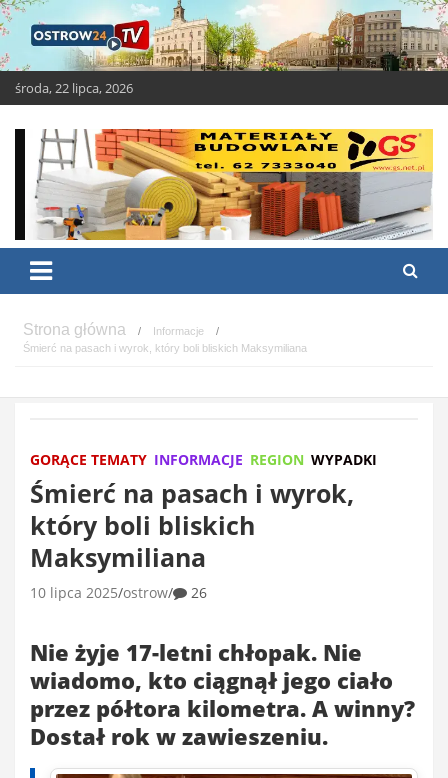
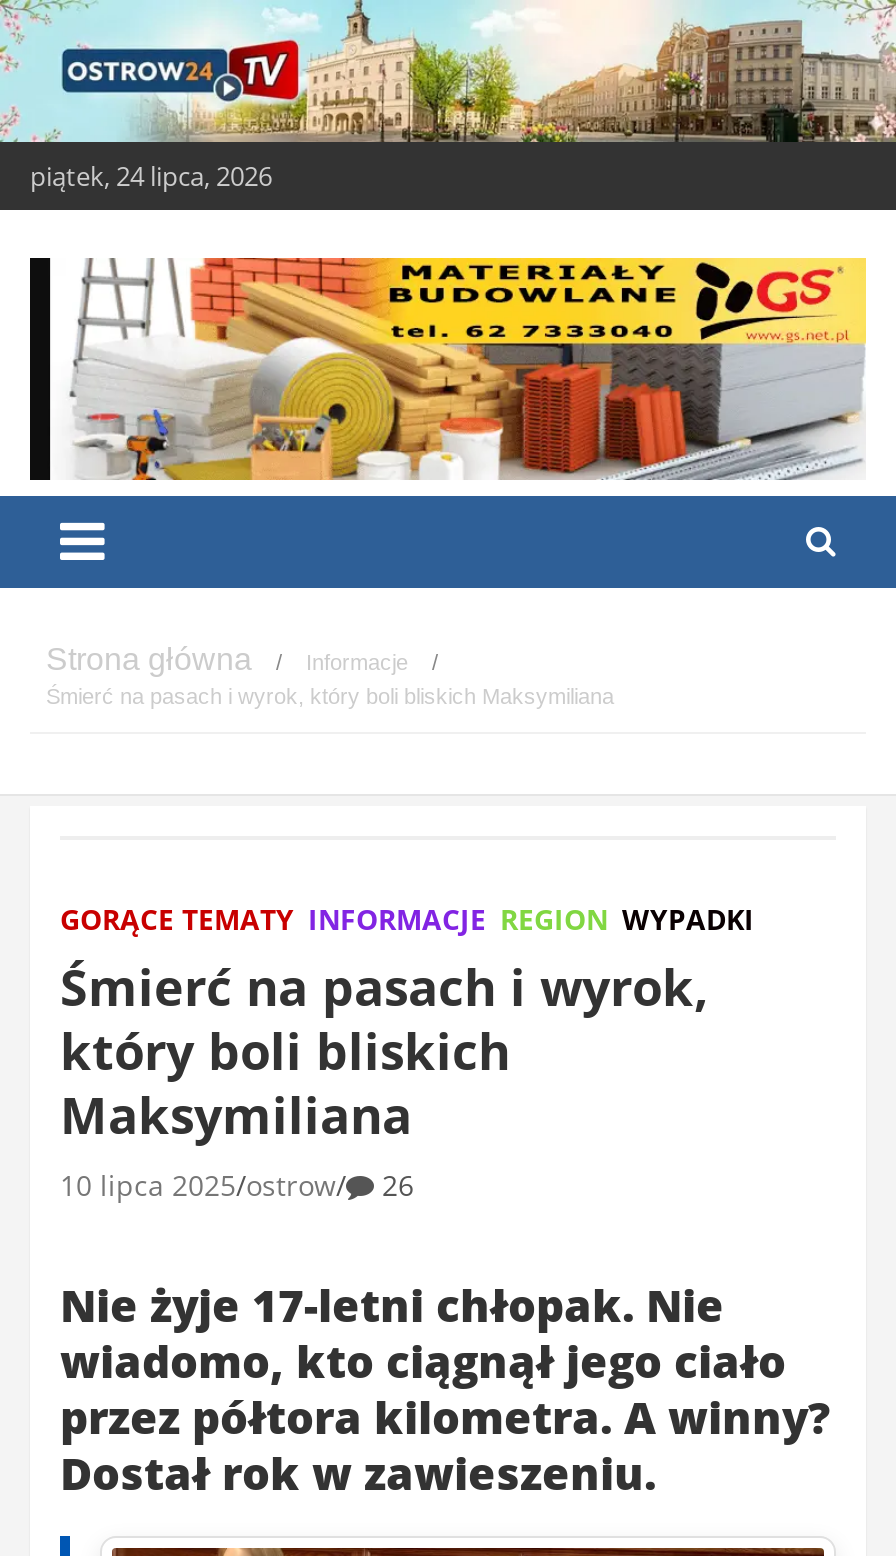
[15,78,133,96] środa, 22 lipca, 2026 -> [30,157,272,193] piątek, 24 lipca, 2026

